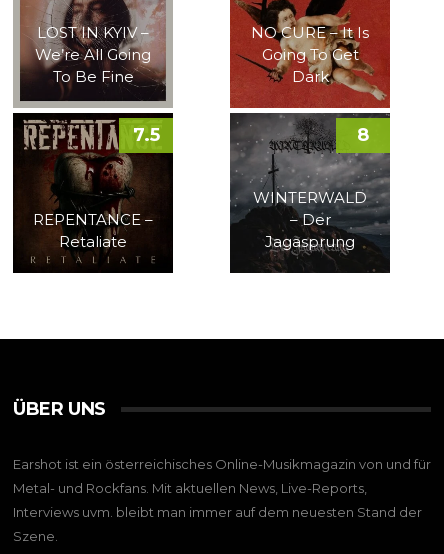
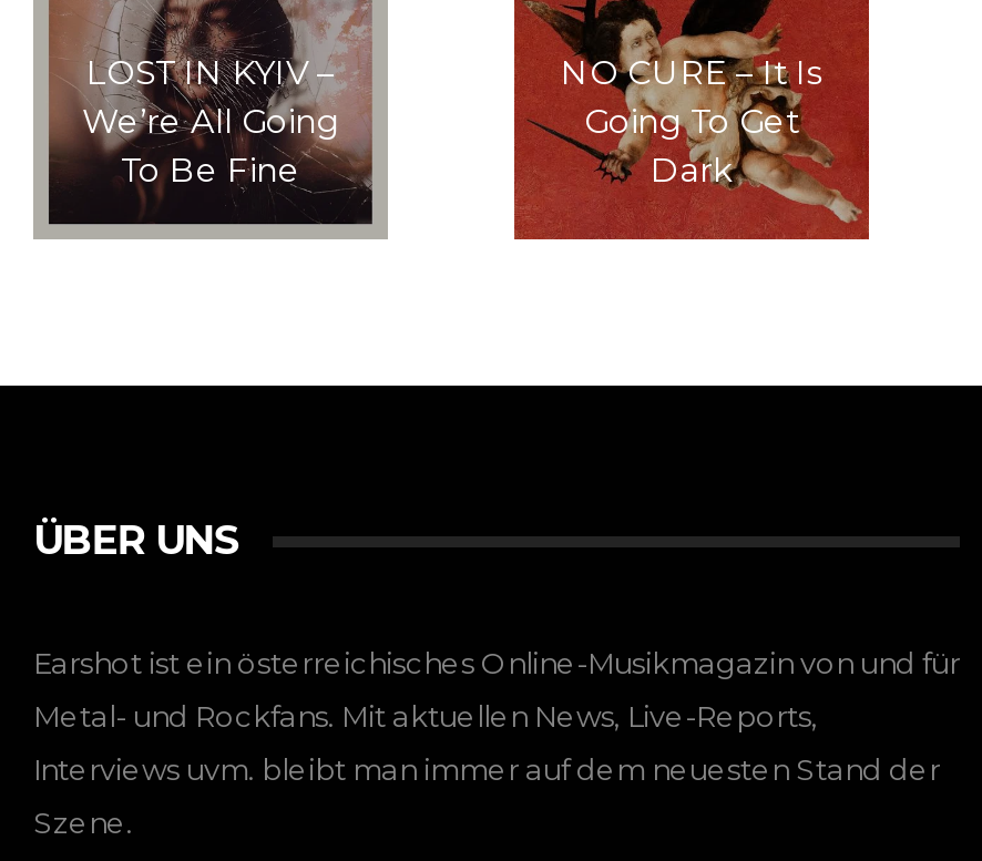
[13,112,173,273] [image] | REPENTANCE – | Retaliate -> none
[132,112,391,274] [image] | 7.5 | WINTERWALD | – Der | Jagasprung -> none
[357,124,369,146] 8 -> none

